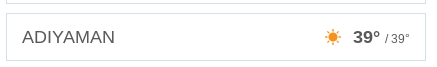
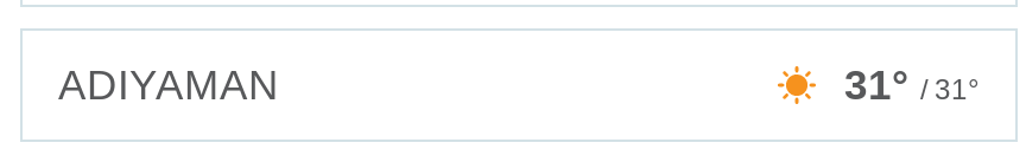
[353,27,410,47] 39° / 39° -> [844,61,980,109] 31° / 31°

